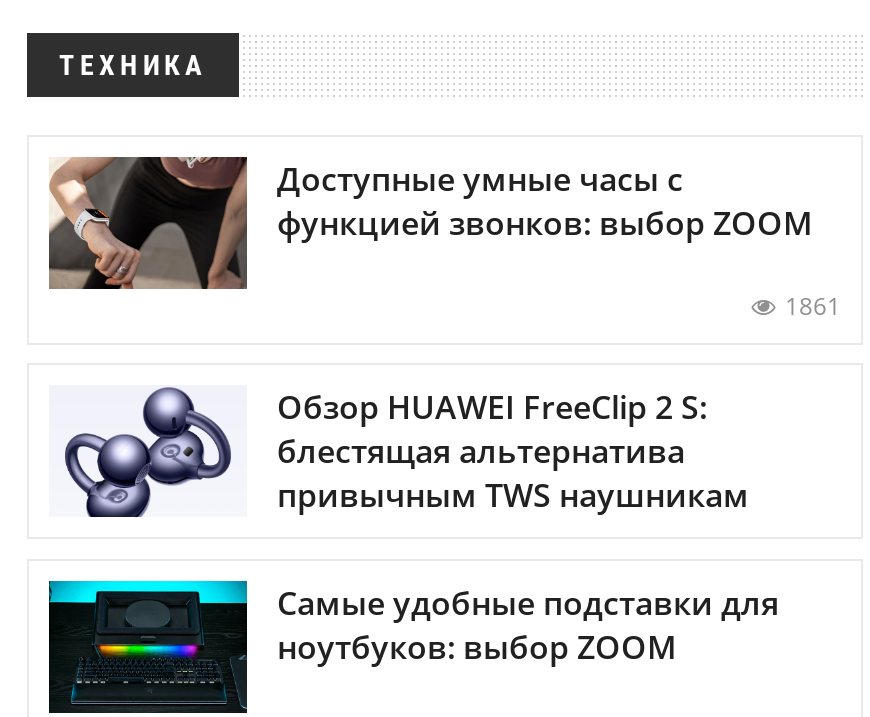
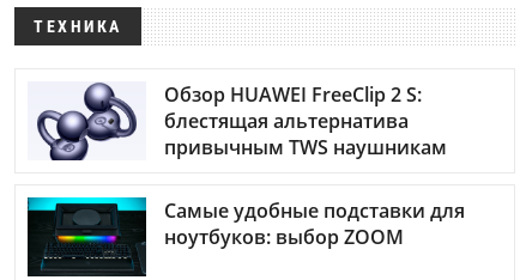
[47,155,841,323] [image] | Доступные умные часы с | функцией звонков: выбор ZOOM | 1861 -> none

